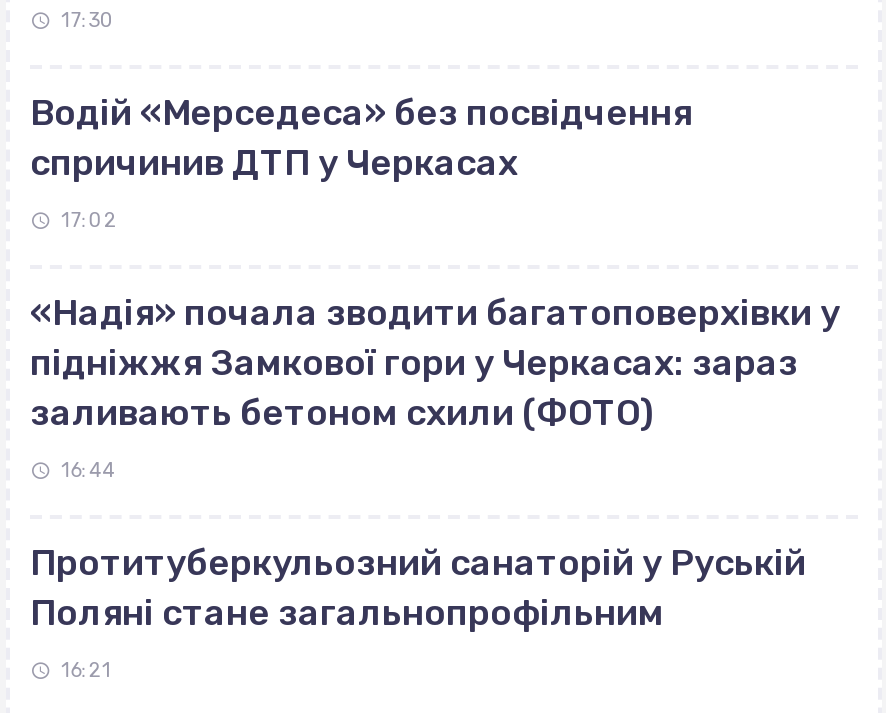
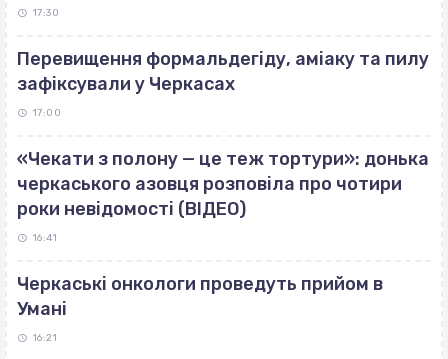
[30,91,692,185] Водій «Мерседеса» без посвідчення | спричинив ДТП у Черкасах -> [17,48,429,95] Перевищення формальдегіду, аміаку та пилу | зафіксували у Черкасах
[61,209,117,233] 17:02 -> [33,107,62,119] 17:00
[30,291,840,435] «Надія» почала зводити багатоповерхівки у | підніжжя Замкової гори у Черкасах: зараз | заливають бетоном схили (ФОТО) -> [17,148,429,220] «Чекати з полону — це теж тортури»: донька | черкаського азовця розповіла про чотири | роки невідомості (ВІДЕО)
[61,459,115,483] 16:44 -> [33,232,58,244] 16:41
[30,541,806,635] Протитуберкульозний санаторій у Руській | Поляні стане загальнопрофільним -> [17,273,383,320] Черкаські онкологи проведуть прийом в | Умані

